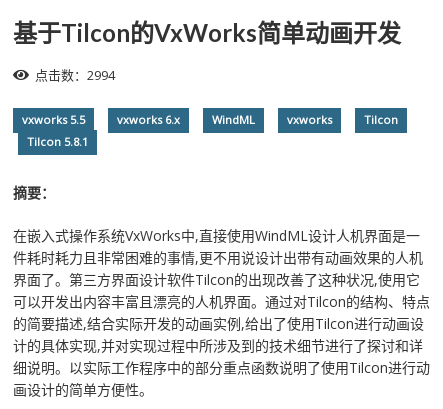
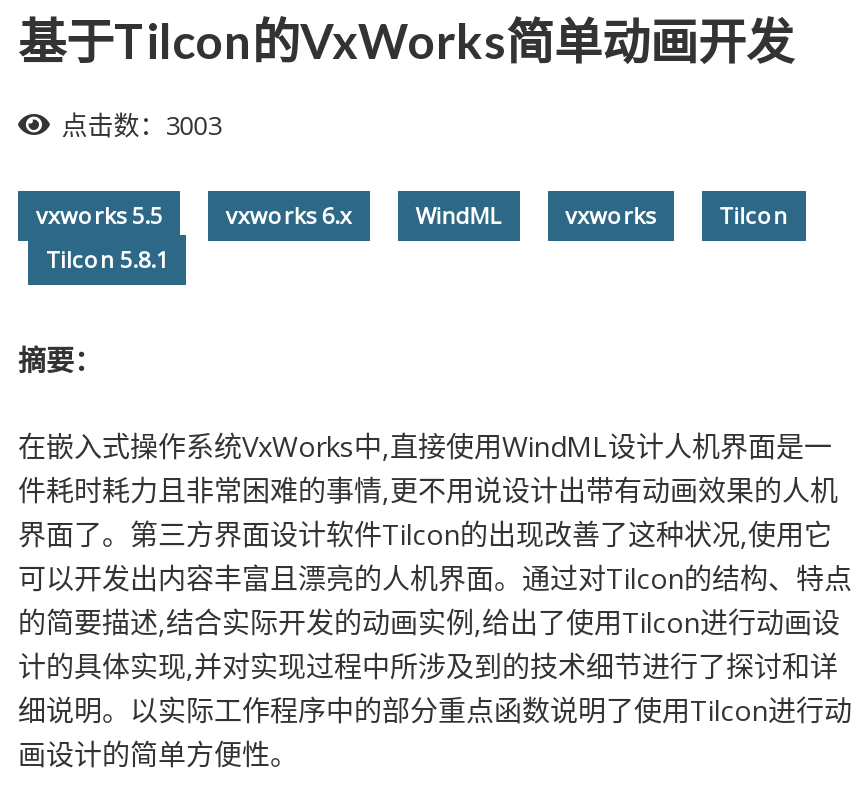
[35,66,115,84] 点击数：2994 -> [62,108,222,144] 点击数：3003

